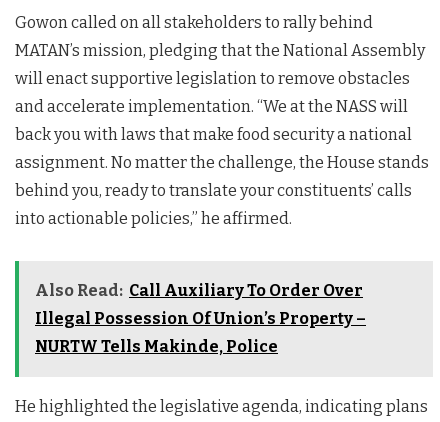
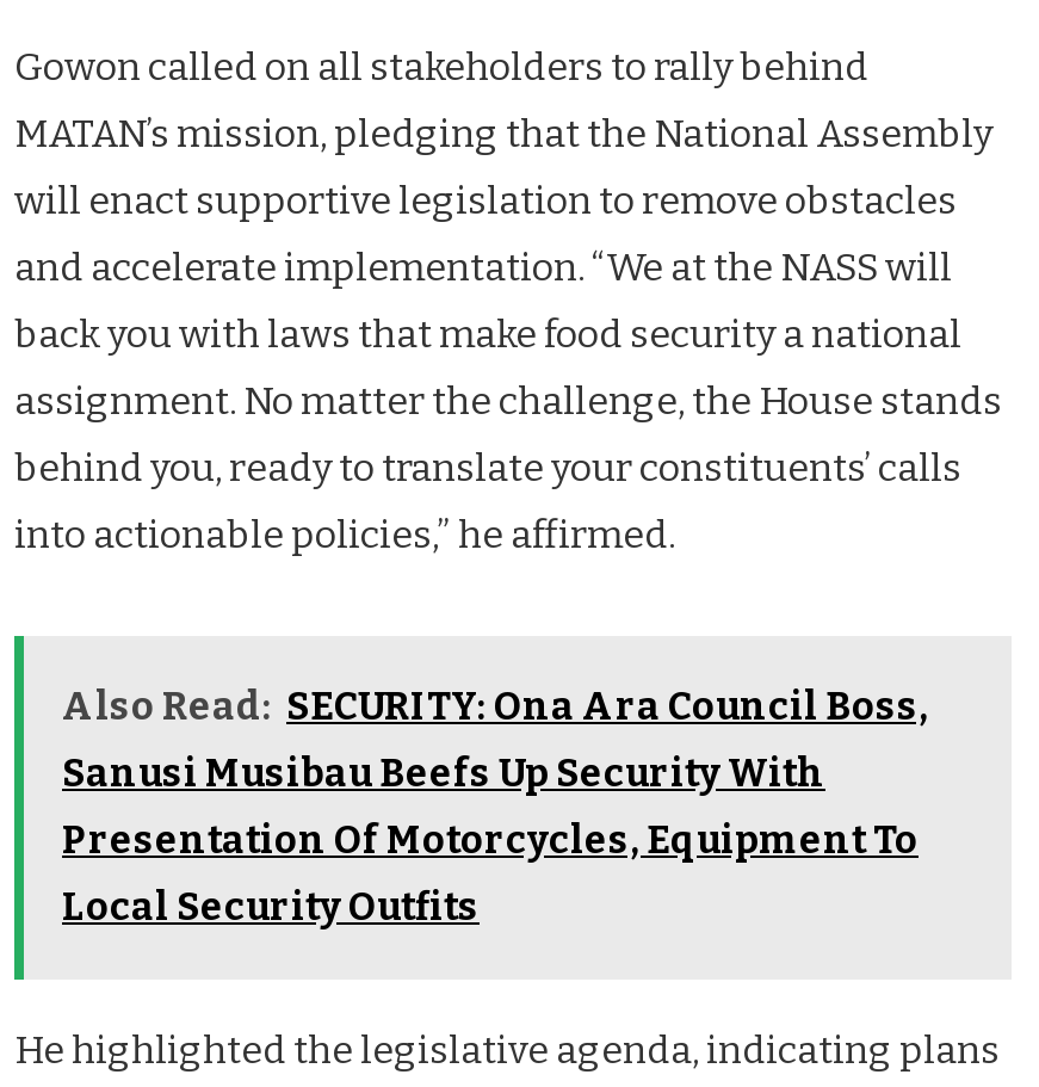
[35,281,366,356] Also Read: Call Auxiliary To Order Over | Illegal Possession Of Union’s Property – | NURTW Tells Makinde, Police -> [62,684,928,930] Also Read: SECURITY: Ona Ara Council Boss, | Sanusi Musibau Beefs Up Security With | Presentation Of Motorcycles, Equipment To | Local Security Outfits

